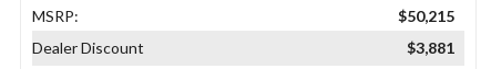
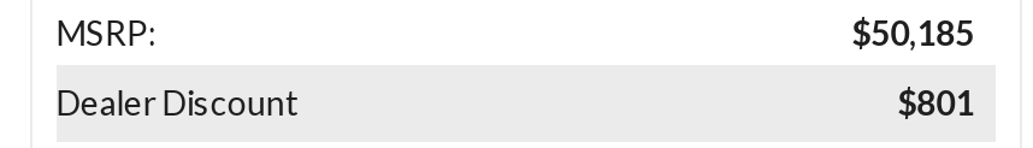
[398,6,465,25] $50,215 -> [851,12,996,53] $50,185
[407,38,465,57] $3,881 -> [897,82,996,123] $801

